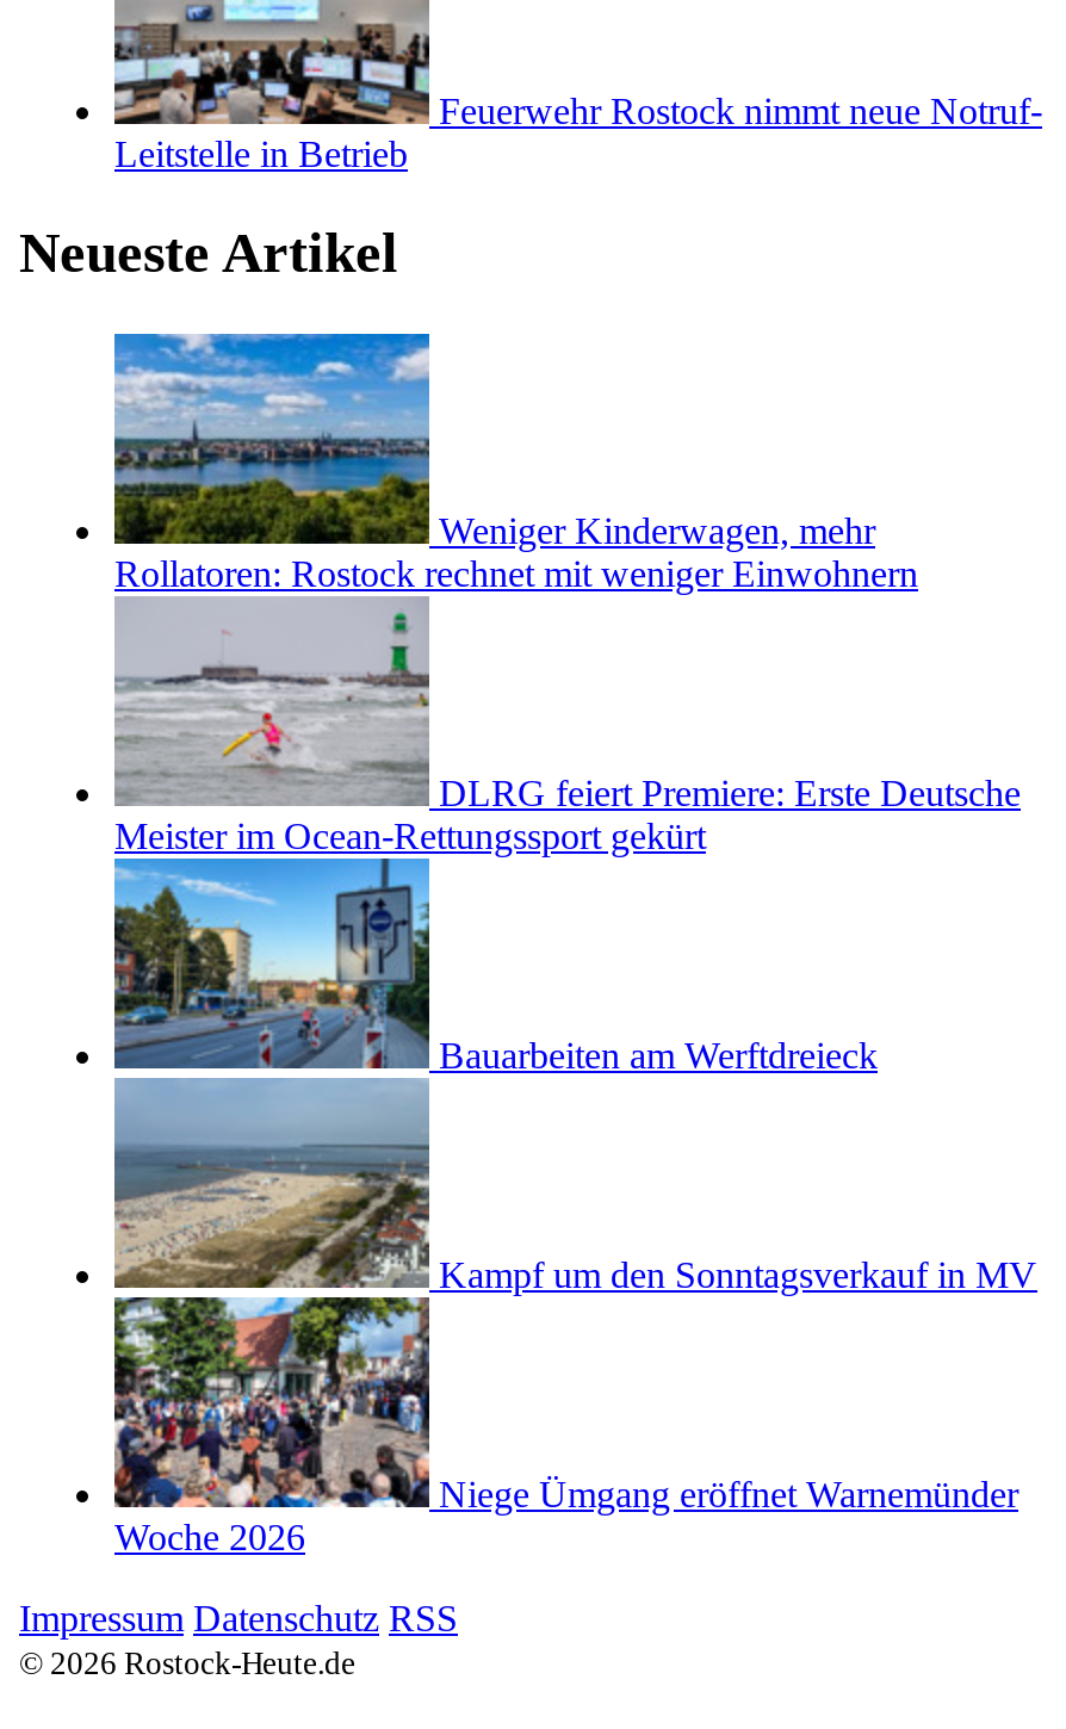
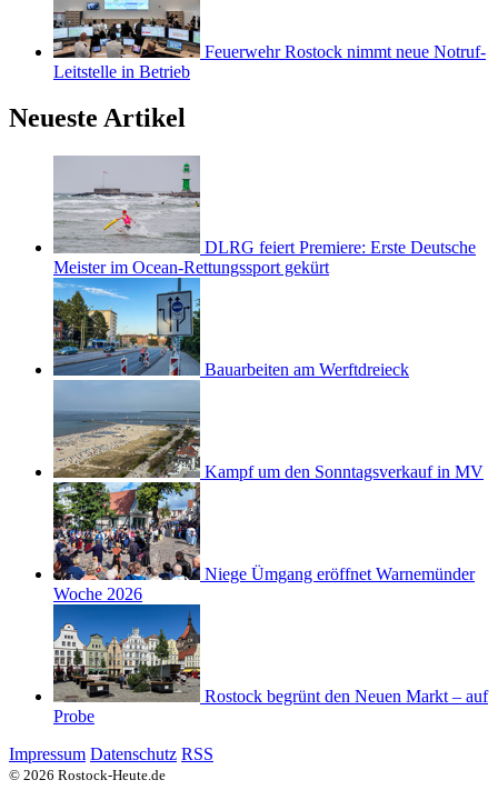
[112,331,918,595] [image] | Weniger Kinderwagen, mehr | Rollatoren: Rostock rechnet mit weniger Einwohnern -> none
moved [112,603,1037,1558] -> [52,159,484,604]: [image] | DLRG feiert Premiere: Erste Deutsche | Meister im Ocean-Rettungssport gekürt | Bauarbeiten am Werftdreieck | Kampf um den Sonntagsverkauf in MV | Niege Ümgang eröffnet Warnemünder | Woche 2026
none -> [52,603,488,726] [image] | Rostock begrünt den Neuen Markt – auf | Probe

